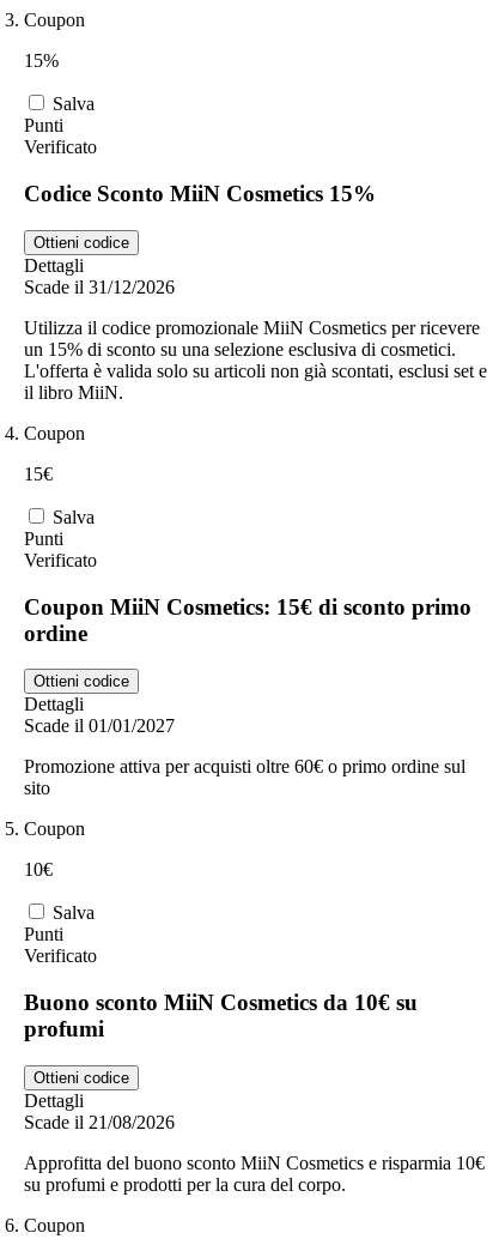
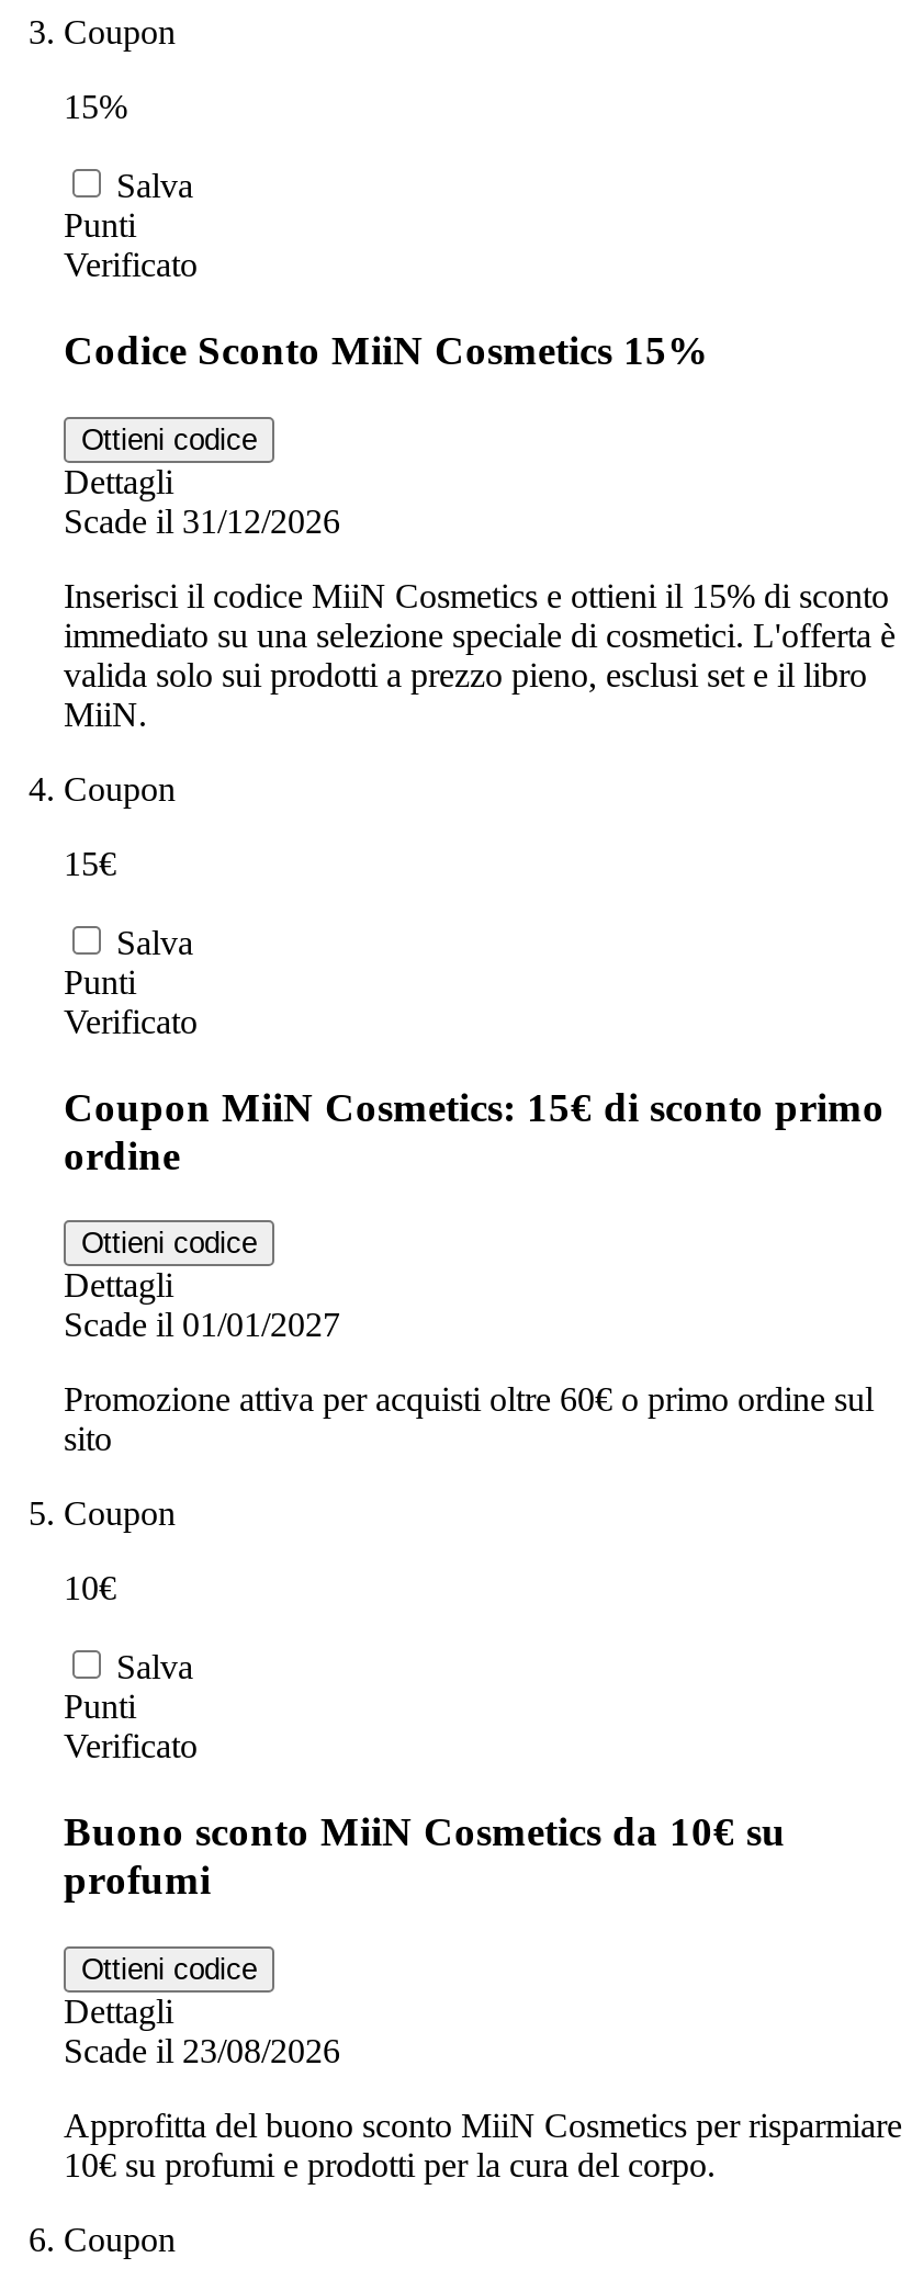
[24,317,487,402] Utilizza il codice promozionale MiiN Cosmetics per ricevere | un 15% di sconto su una selezione esclusiva di cosmetici. | L'offerta è valida solo su articoli non già scontati, esclusi set e | il libro MiiN. -> [64,577,896,733] Inserisci il codice MiiN Cosmetics e ottieni il 15% di sconto | immediato su una selezione speciale di cosmetici. L'offerta è | valida solo sui prodotti a prezzo pieno, esclusi set e il libro | MiiN.
[24,1112,175,1132] Scade il 21/08/2026 -> [64,2032,340,2069] Scade il 23/08/2026
[24,1152,485,1194] Approfitta del buono sconto MiiN Cosmetics e risparmia 10€ | su profumi e prodotti per la cura del corpo. -> [64,2106,902,2183] Approfitta del buono sconto MiiN Cosmetics per risparmiare | 10€ su profumi e prodotti per la cura del corpo.

